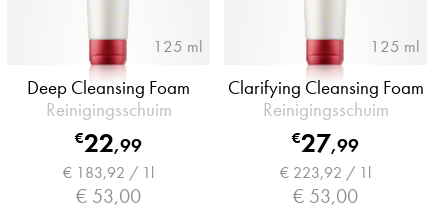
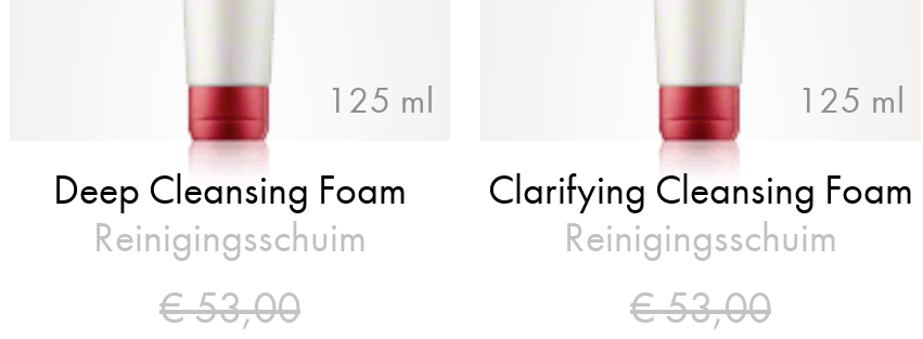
[63,126,154,182] €22,99 | € 183,92 / 1l -> none
[280,126,371,182] €27,99 | € 223,92 / 1l -> none

